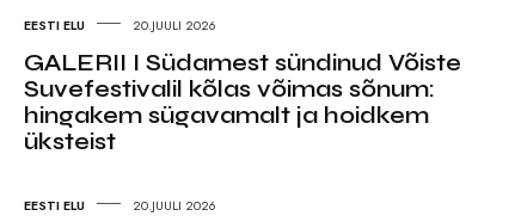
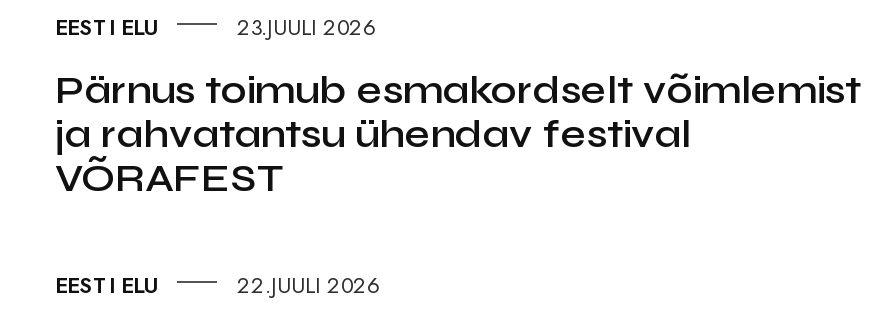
[133,15,216,34] 20.JUULI 2026 -> [237,10,375,42] 23.JUULI 2026
[24,48,461,157] GALERII I Südamest sündinud Võiste | Suvefestivalil kõlas võimas sõnum: | hingakem sügavamalt ja hoidkem | üksteist -> [55,65,861,203] Pärnus toimub esmakordselt võimlemist | ja rahvatantsu ühendav festival | VÕRAFEST
[133,195,216,214] 20.JUULI 2026 -> [237,268,379,300] 22.JUULI 2026

